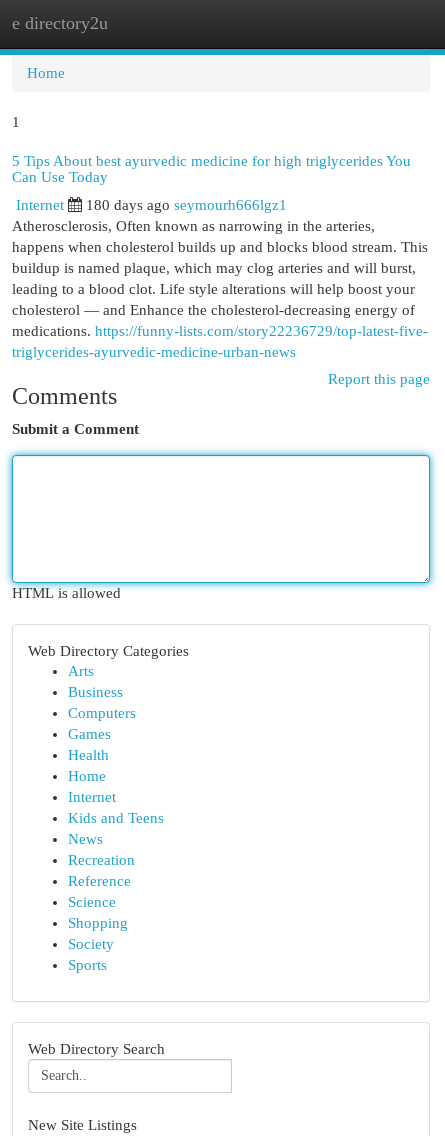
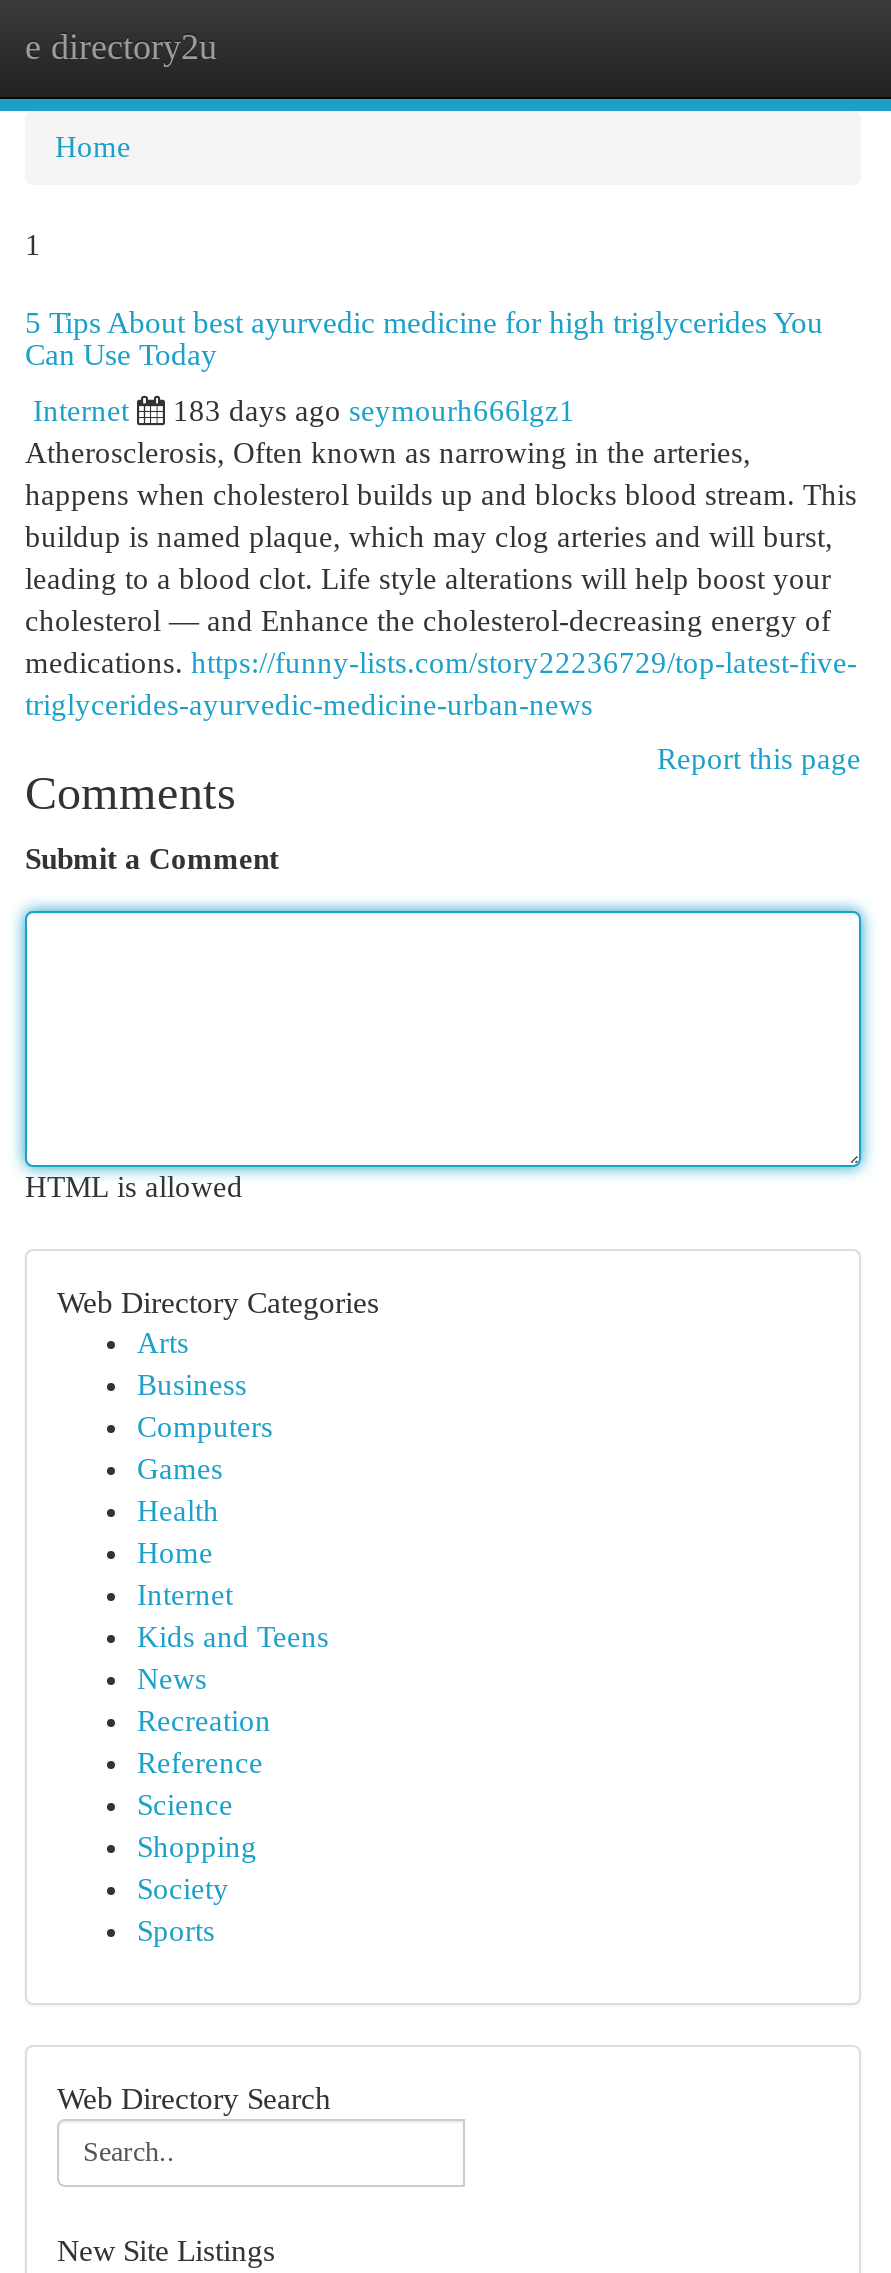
[86,197,287,213] 180 days ago seymourh666lgz1 -> [173,395,575,427] 183 days ago seymourh666lgz1

